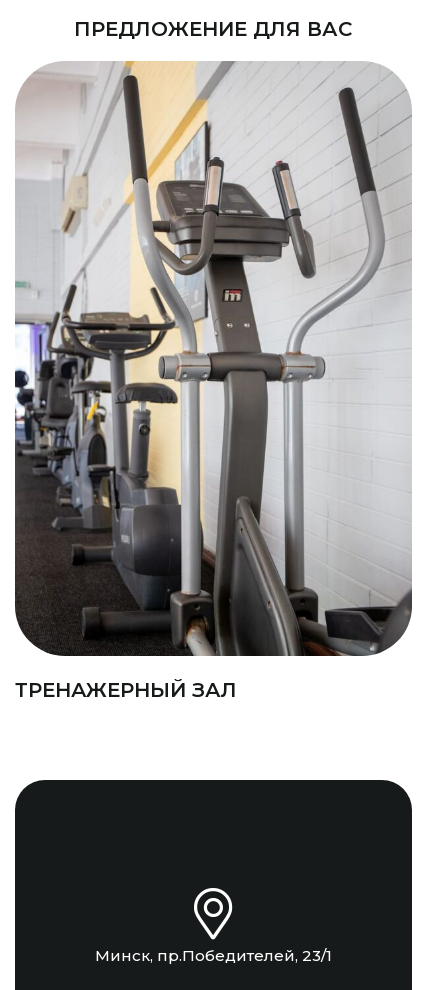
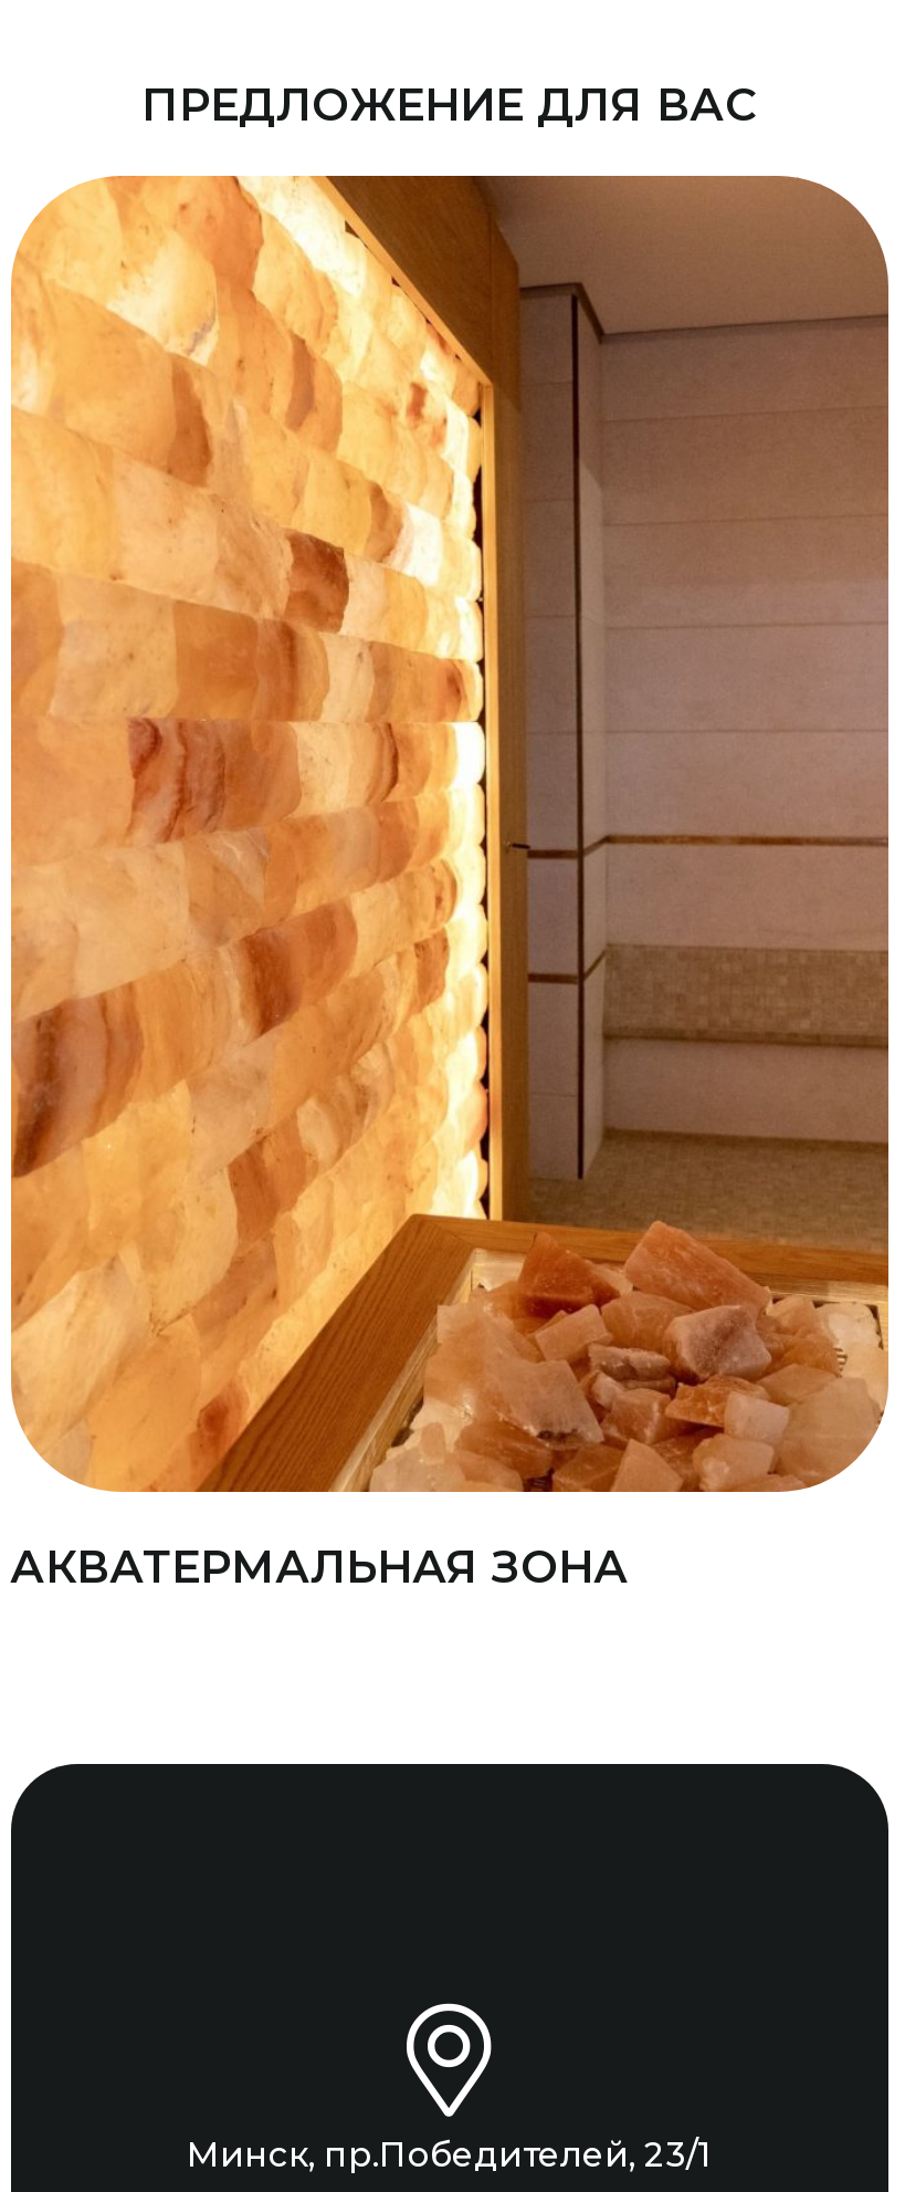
[14,61,413,702] [image] | ТРЕНАЖЕРНЫЙ ЗАЛ -> [9,174,891,1593] [image] | АКВАТЕРМАЛЬНАЯ ЗОНА

